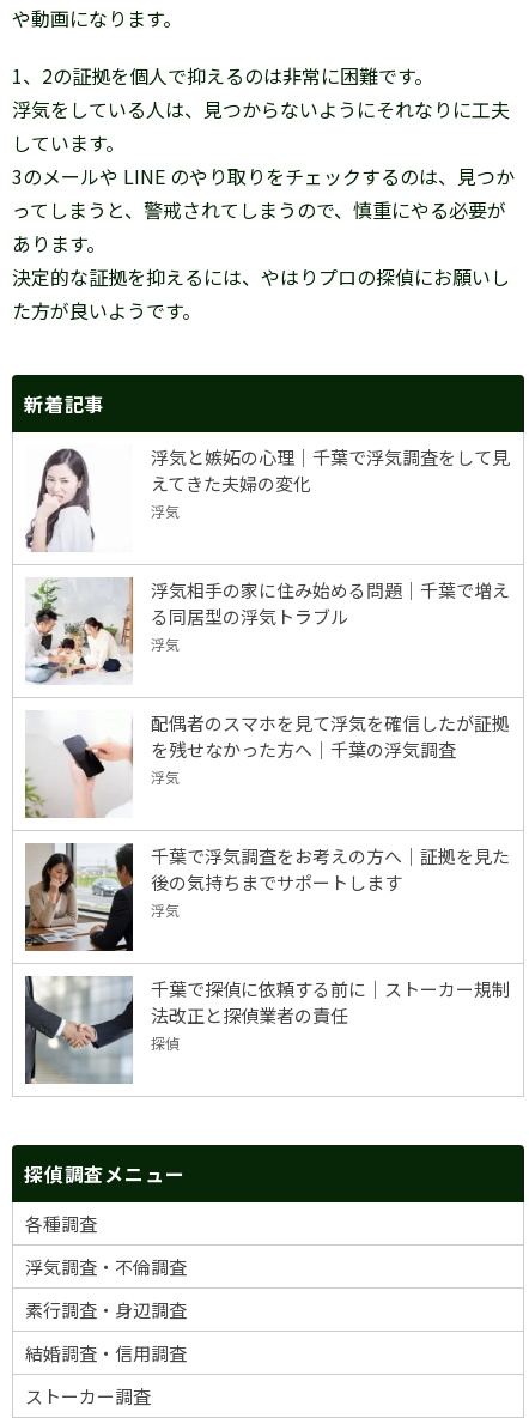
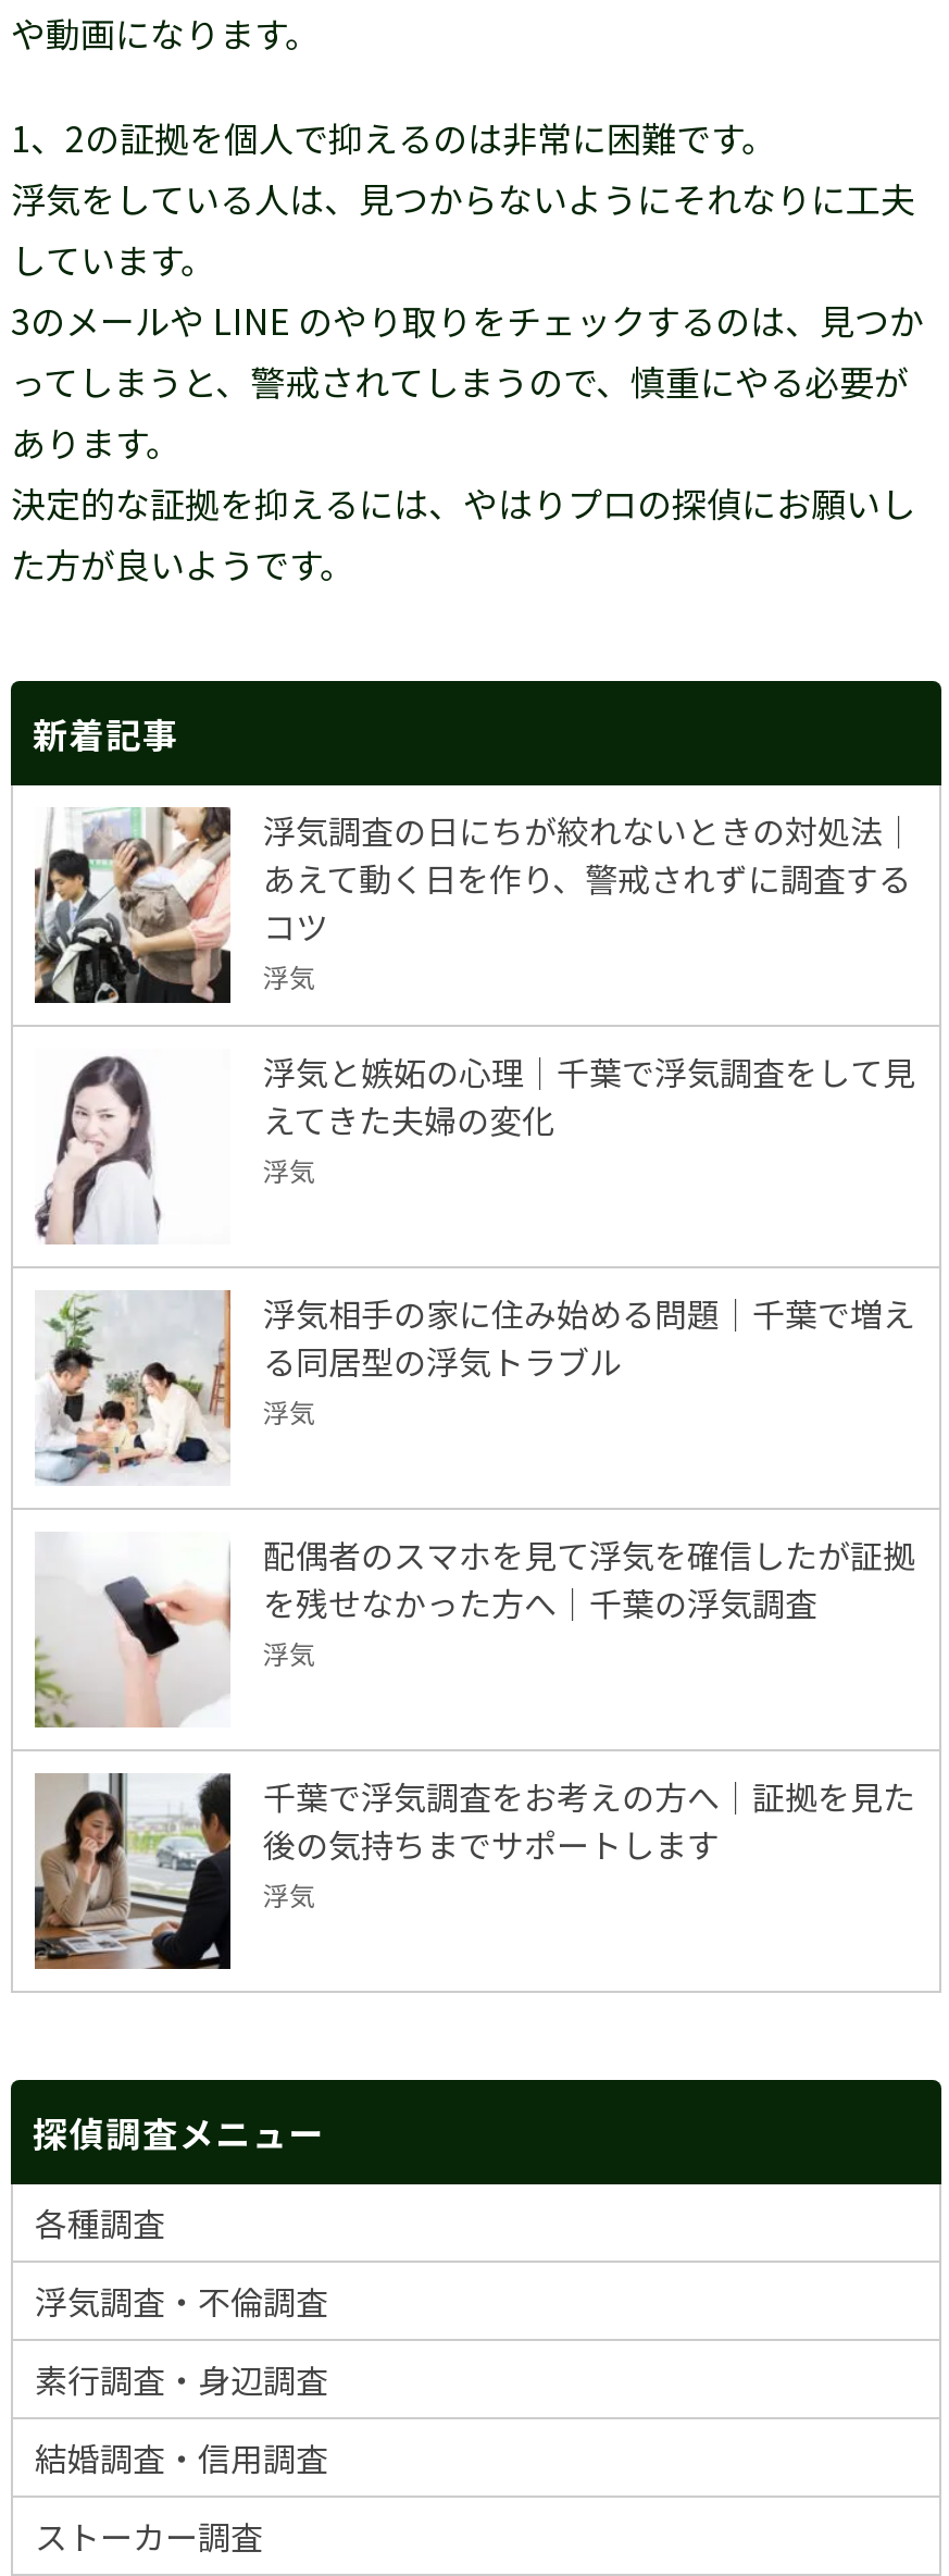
none -> [33,805,915,1005] [image] | 浮気調査の日にちが絞れないときの対処法｜ | あえて動く日を作り、警戒されずに調査する | コツ | 浮気
moved [24,444,510,919] -> [33,1048,915,1911]: [image] | 浮気と嫉妬の心理｜千葉で浮気調査をして見 | えてきた夫婦の変化 | ... | 後の気持ちまでサポートします | 浮気
[25,975,510,1084] [image] | 千葉で探偵に依頼する前に｜ストーカー規制 | 法改正と探偵業者の責任 | 探偵 -> none

